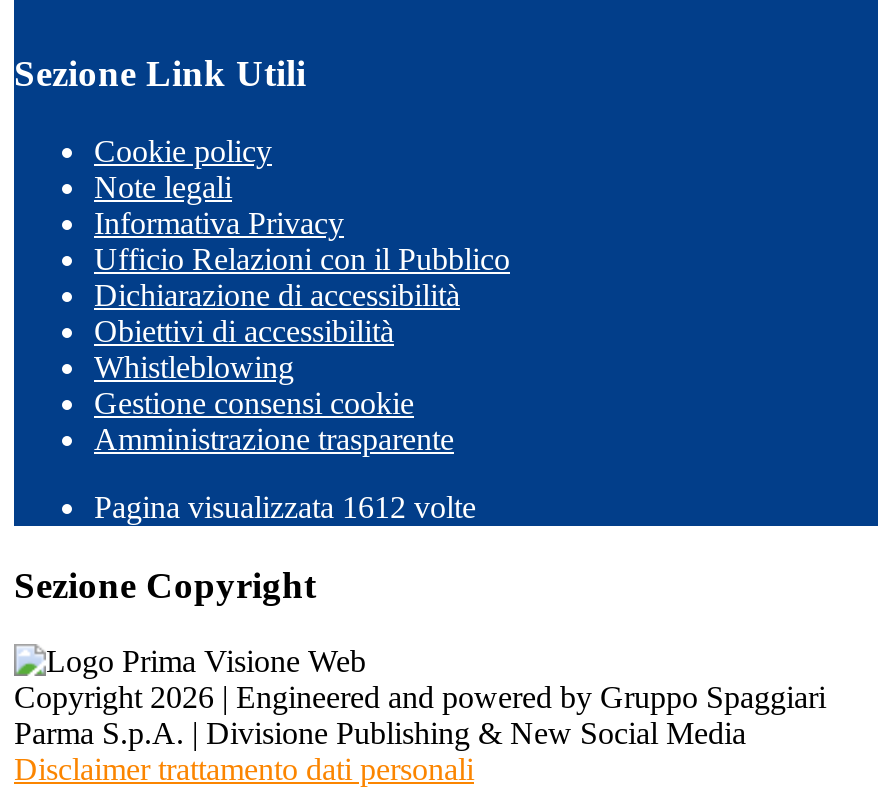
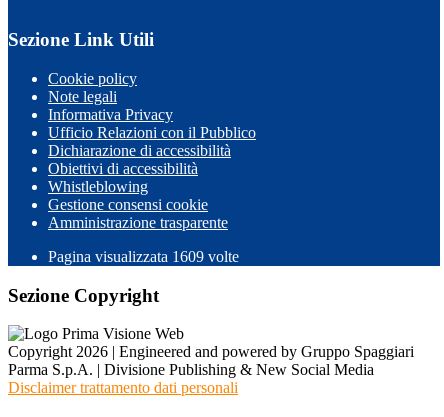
[94,490,476,524] Pagina visualizzata 1612 volte -> [48,248,239,265] Pagina visualizzata 1609 volte

